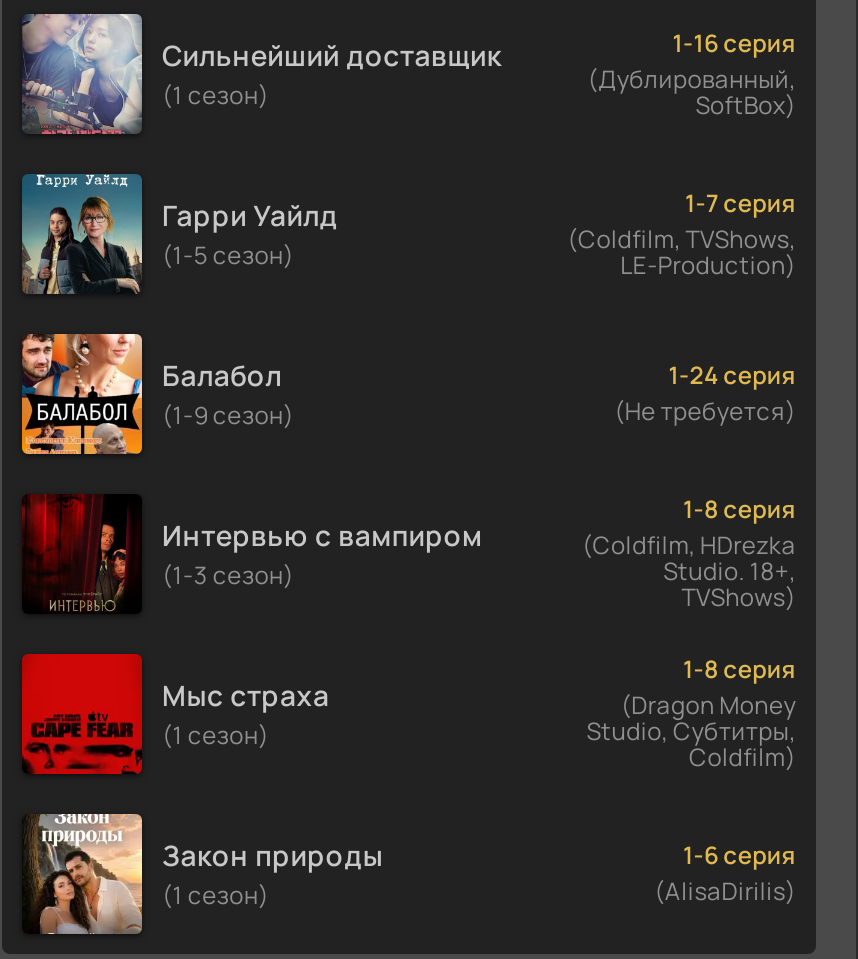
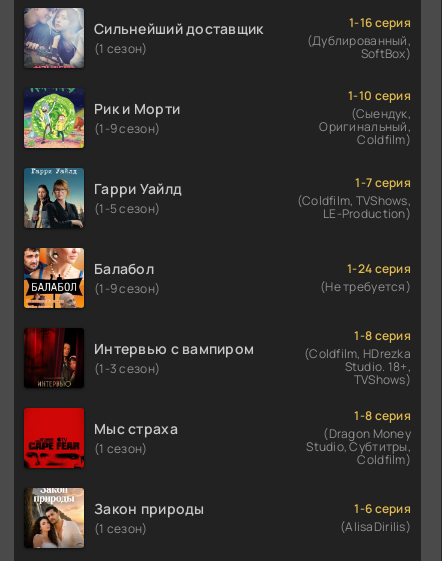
none -> [23,88,180,149] [image] | Рик и Морти | (1-9 сезон)
none -> [319,87,411,148] 1-10 серия | (Сыендук, | Оригинальный, | Coldfilm)

